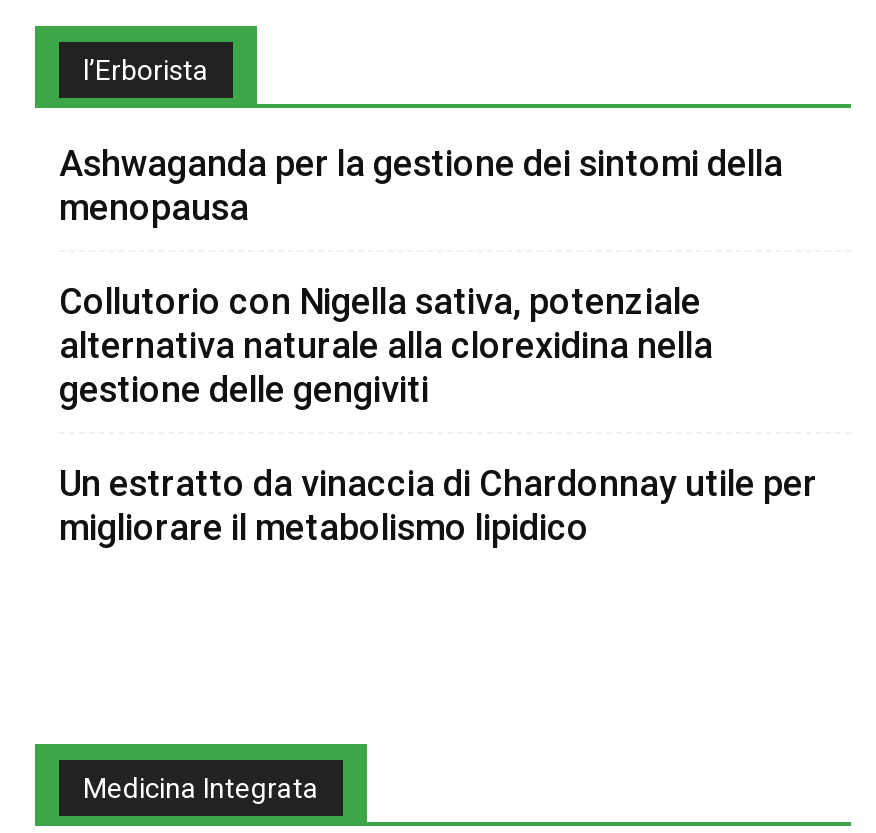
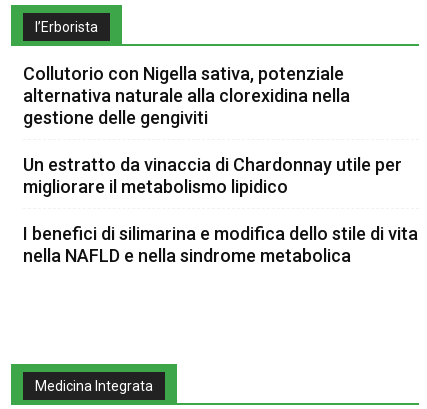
[59,141,783,227] Ashwaganda per la gestione dei sintomi della | menopausa -> none
moved [59,279,817,547] -> [23,63,402,197]: Collutorio con Nigella sativa, potenziale | alternativa naturale alla clorexidina nella | gestione delle gengiviti | Un estratto da vinaccia di Chardonnay utile per | migliorare il metabolismo lipidico
none -> [23,223,418,266] I benefici di silimarina e modifica dello stile di vita | nella NAFLD e nella sindrome metabolica

